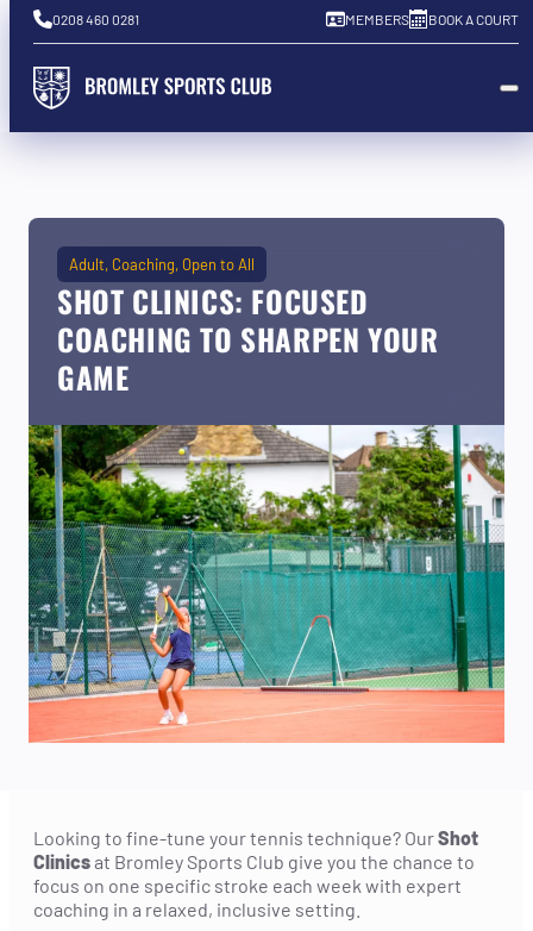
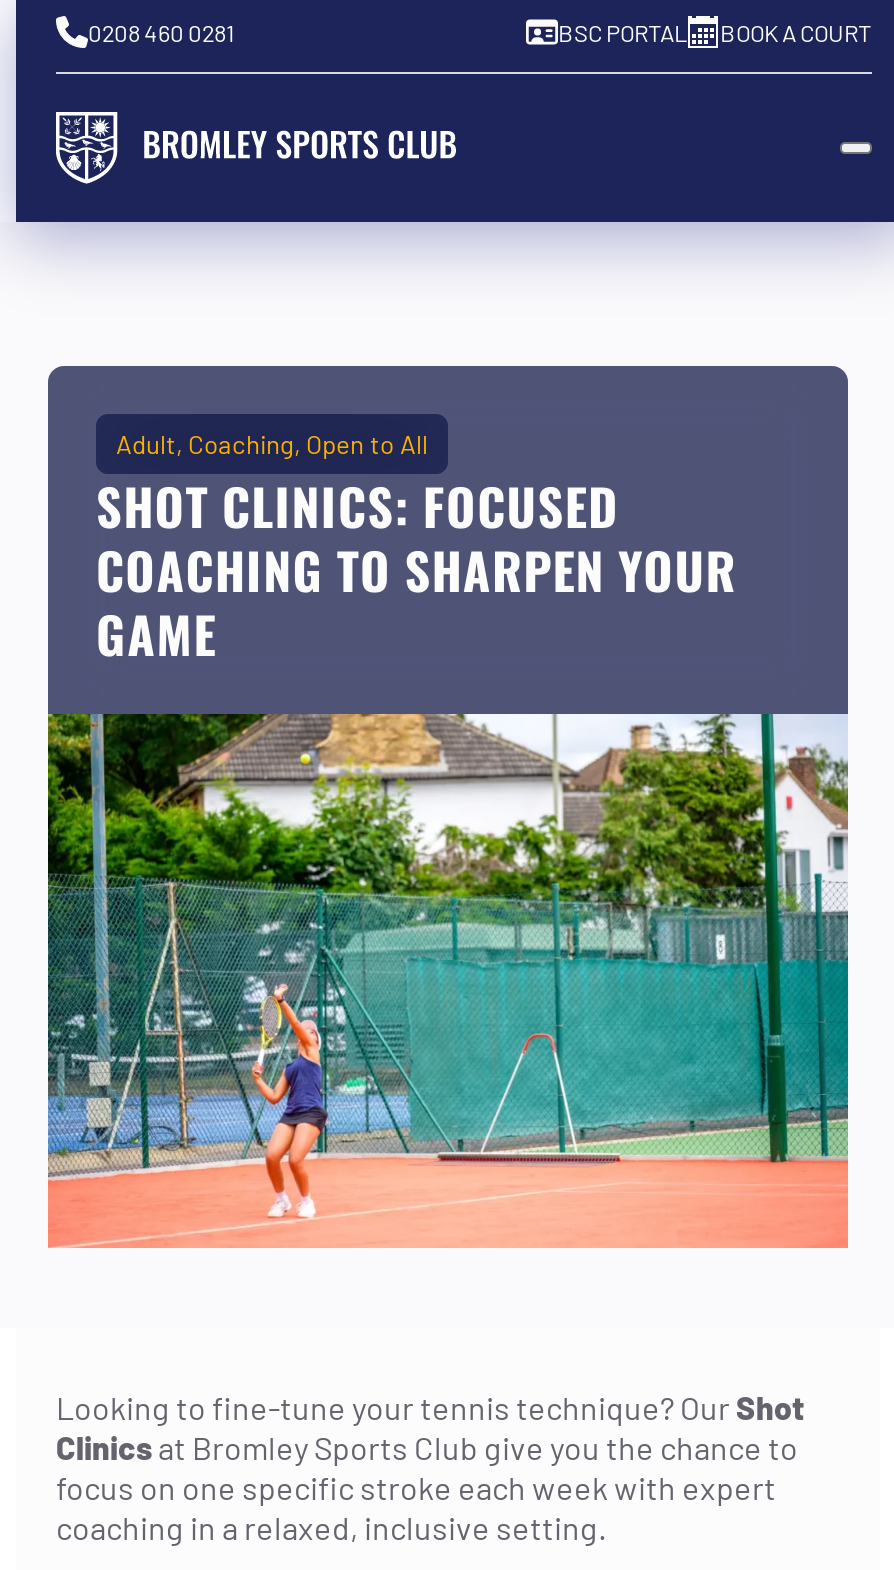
[345,11,409,27] MEMBERS -> [558,18,688,46] BSC PORTAL

